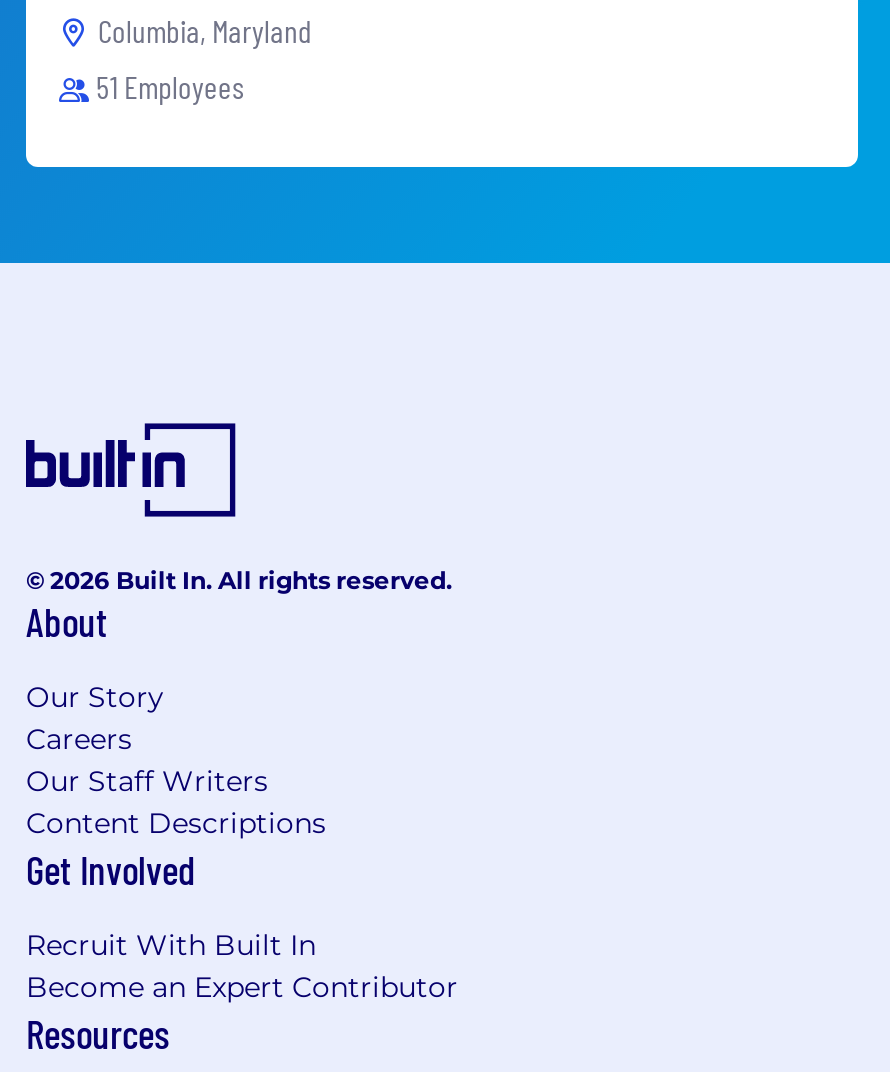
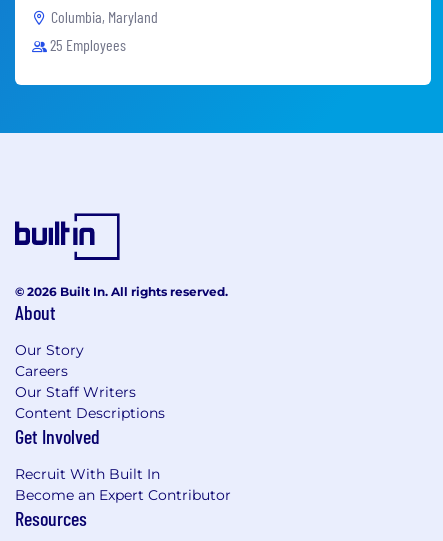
[96,66,244,104] 51 Employees -> [50,34,126,53] 25 Employees

